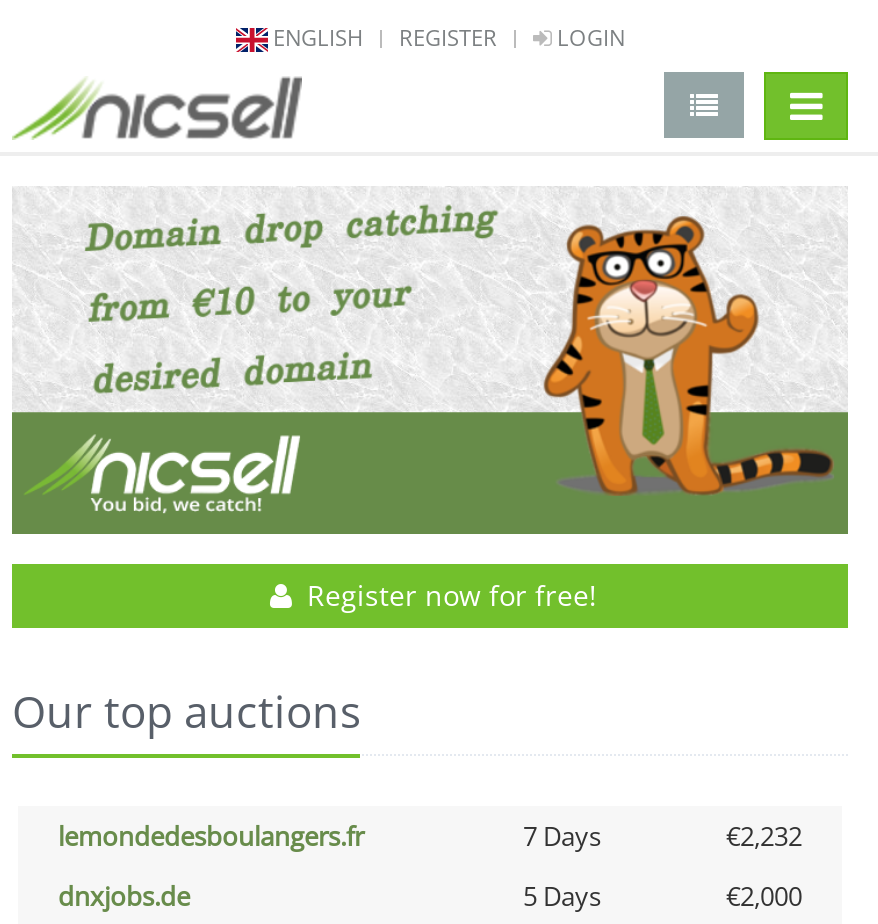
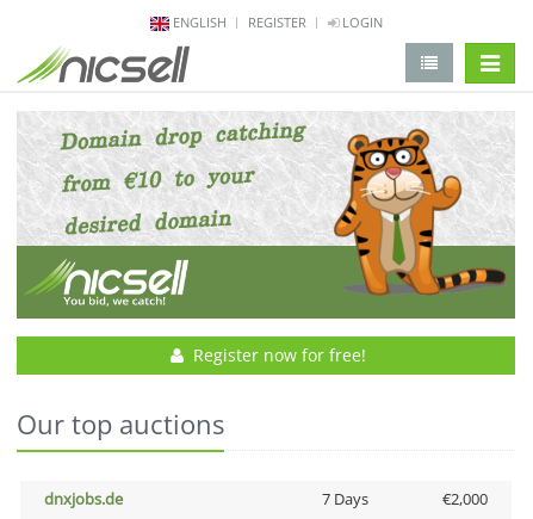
[58,818,802,854] lemondedesboulangers.fr | 7 Days | €2,232 -> none
[523,878,601,914] 5 Days -> [321,488,368,510] 7 Days

